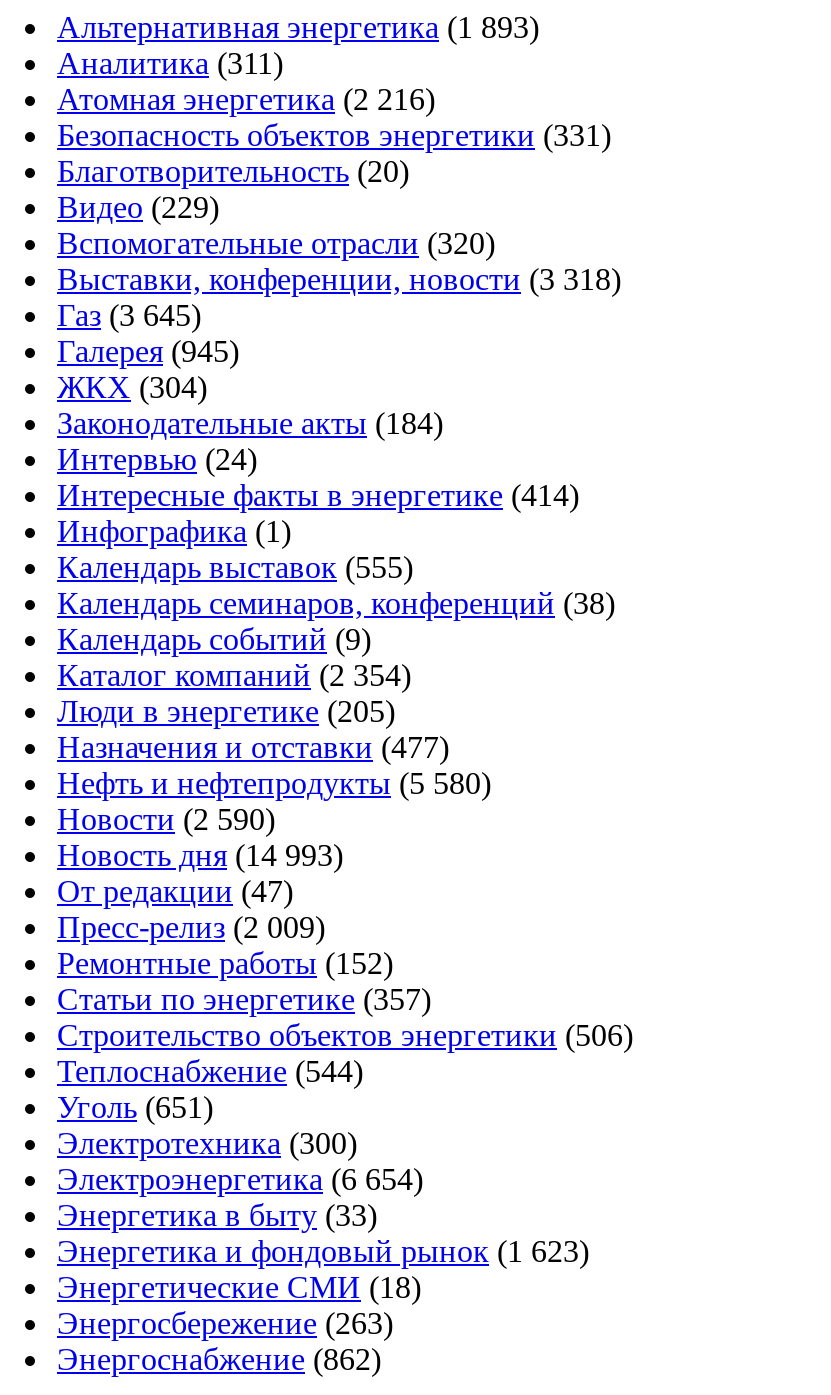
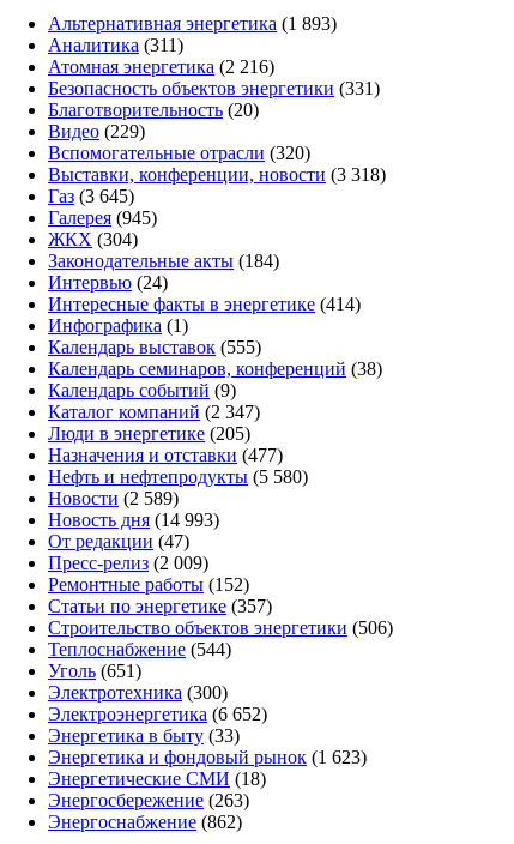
[57,658,411,692] Каталог компаний (2 354) -> [48,402,260,422] Каталог компаний (2 347)
[57,802,275,836] Новости (2 590) -> [48,488,179,509] Новости (2 589)
[57,1162,423,1196] Электроэнергетика (6 654) -> [48,704,267,724] Электроэнергетика (6 652)

